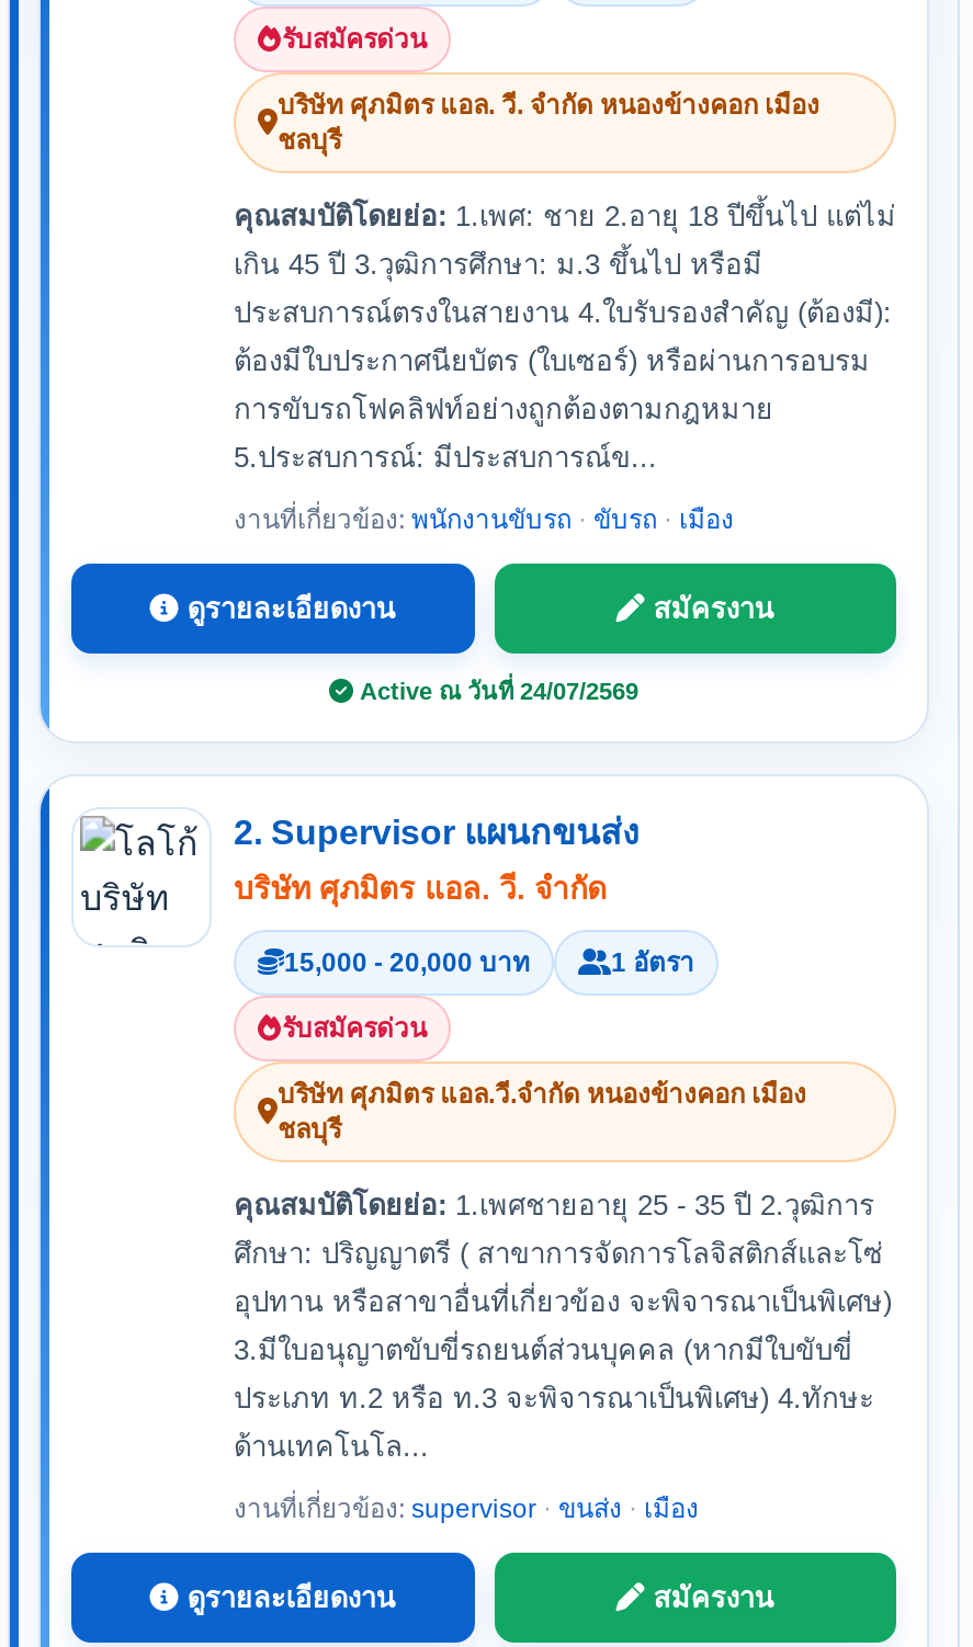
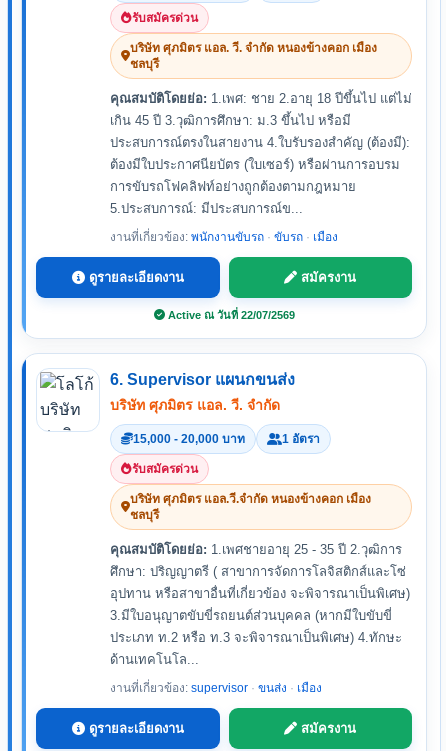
[353,678,638,704] Active ณ วันที่ 24/07/2569 -> [164,309,294,321] Active ณ วันที่ 22/07/2569
[234,814,640,851] 2. Supervisor แผนกขนส่ง -> [110,371,295,388] 6. Supervisor แผนกขนส่ง

